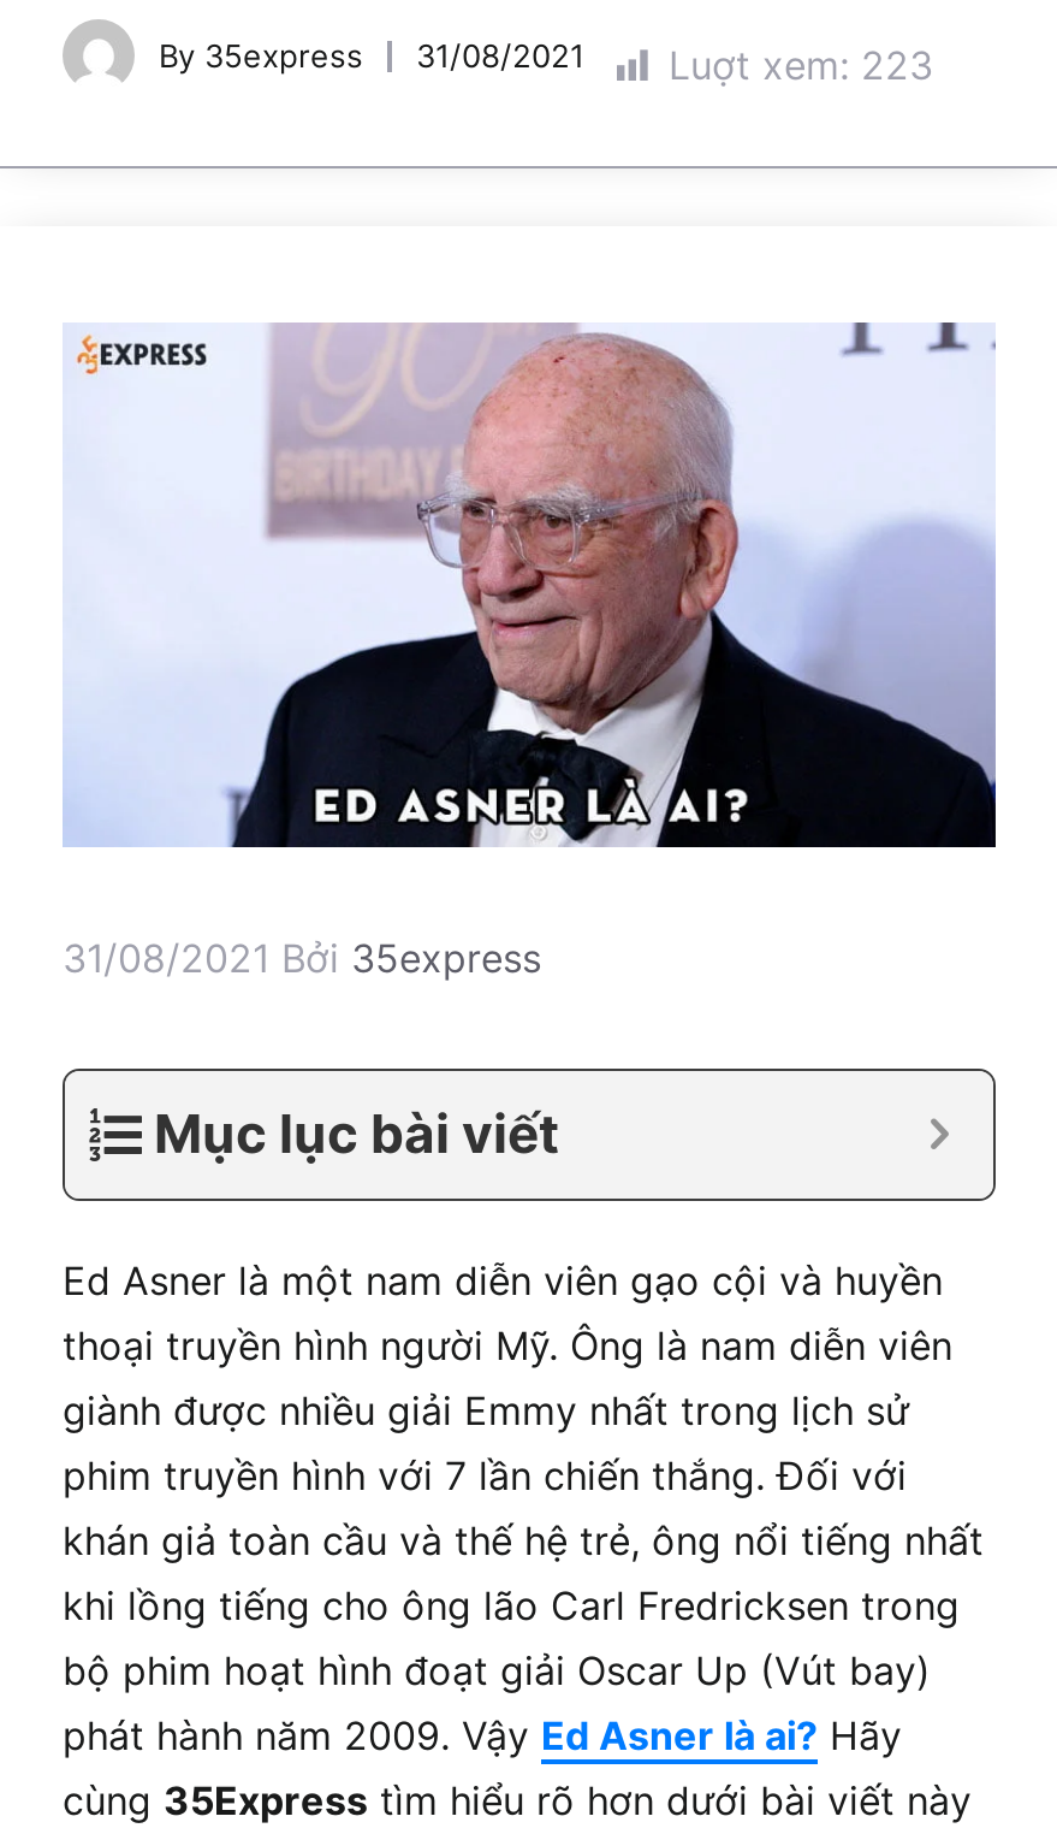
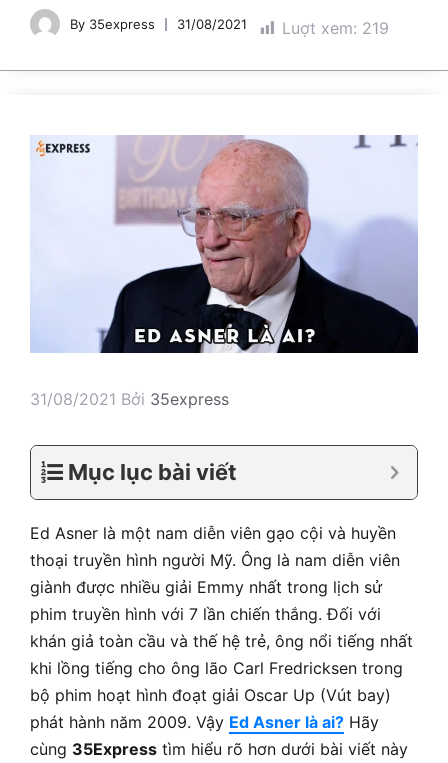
[669,41,933,89] Luợt xem: 223 -> [282,18,389,38] Luợt xem: 219

